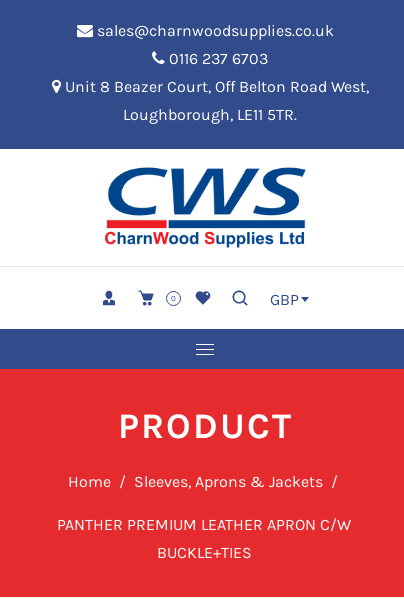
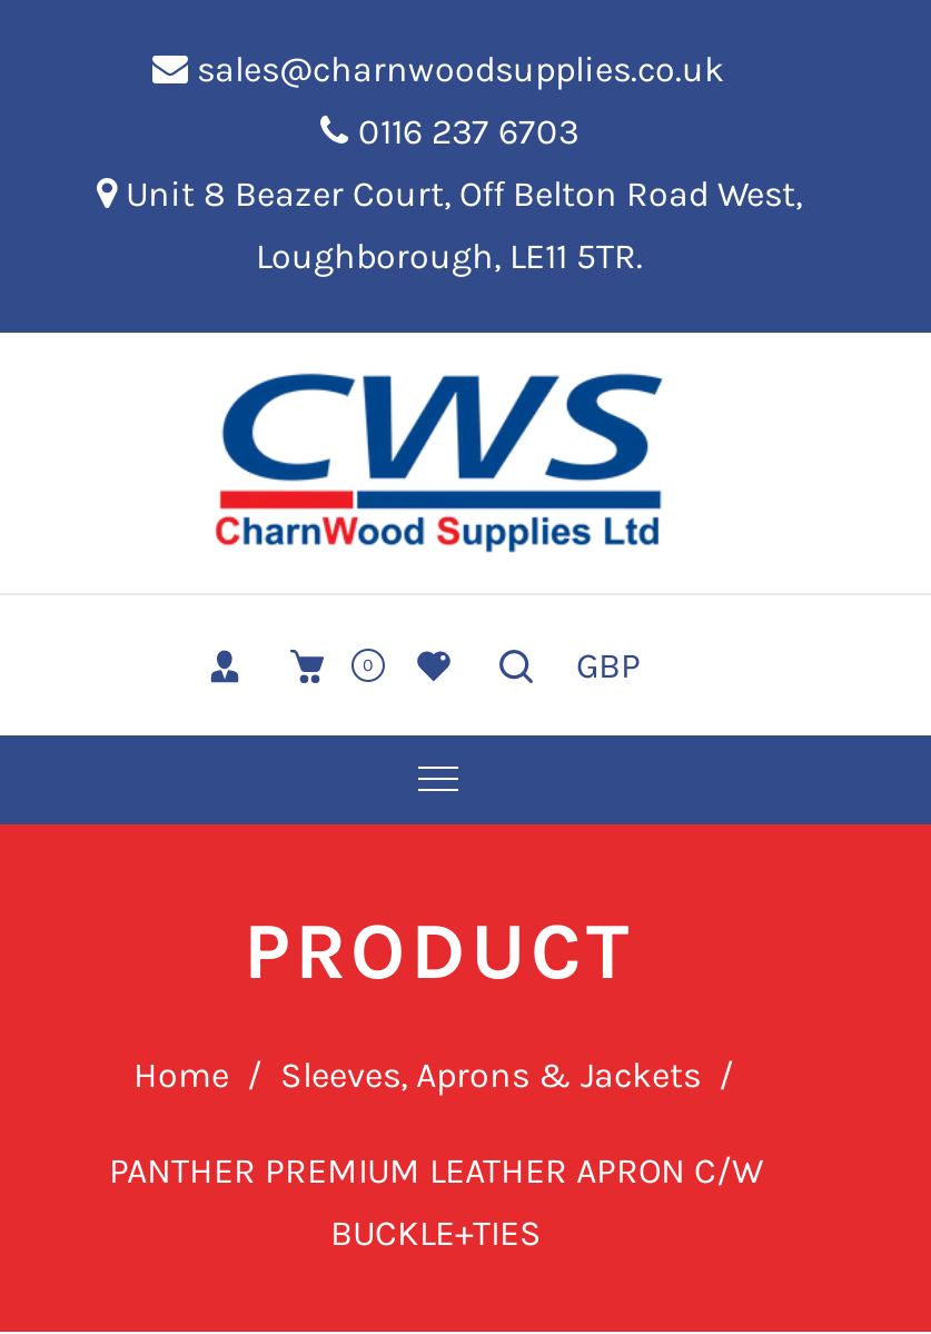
[270,290,299,309] GBP -> none

